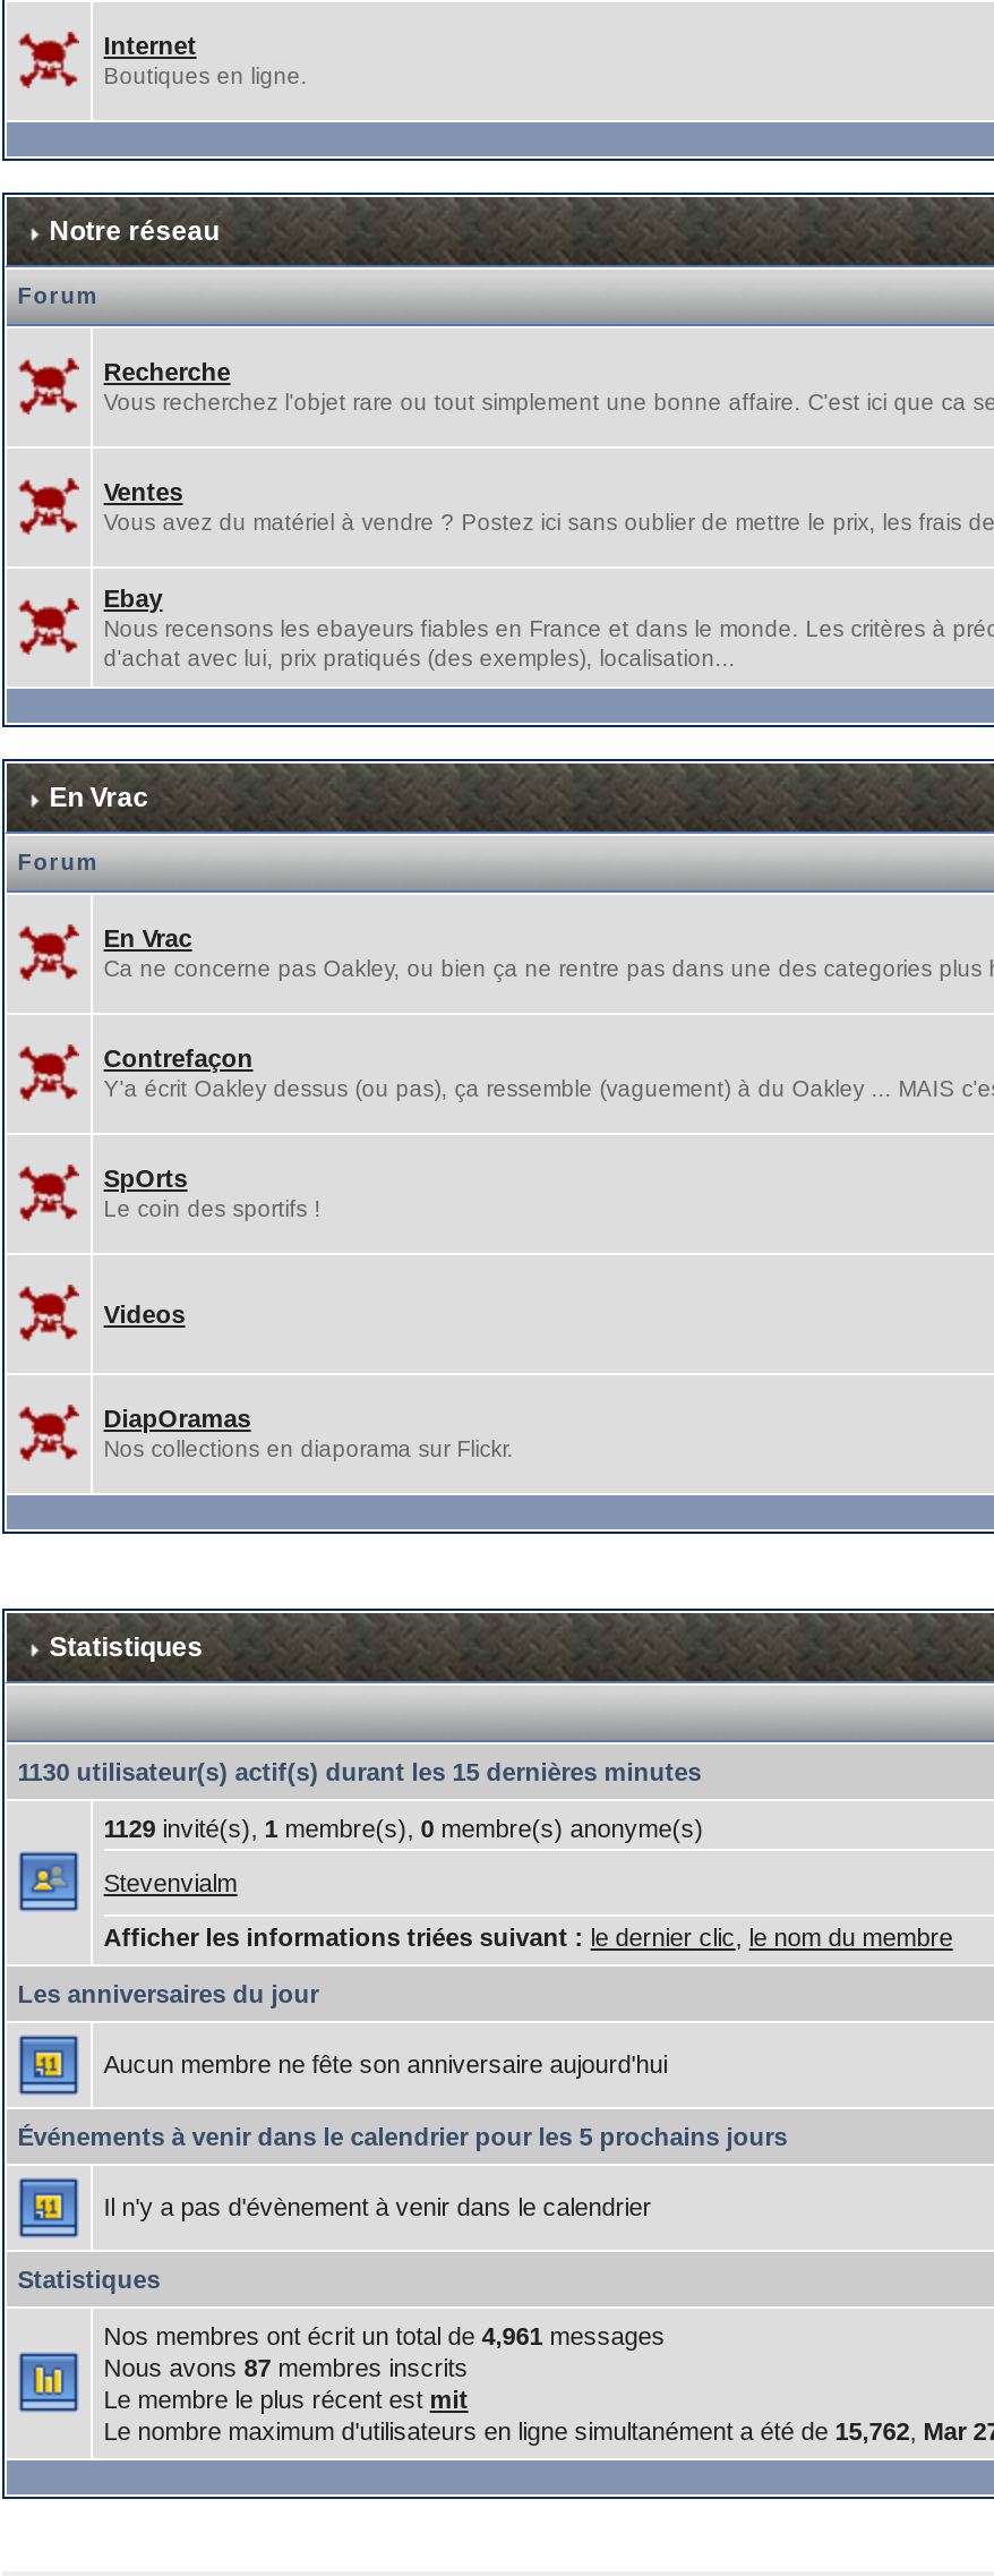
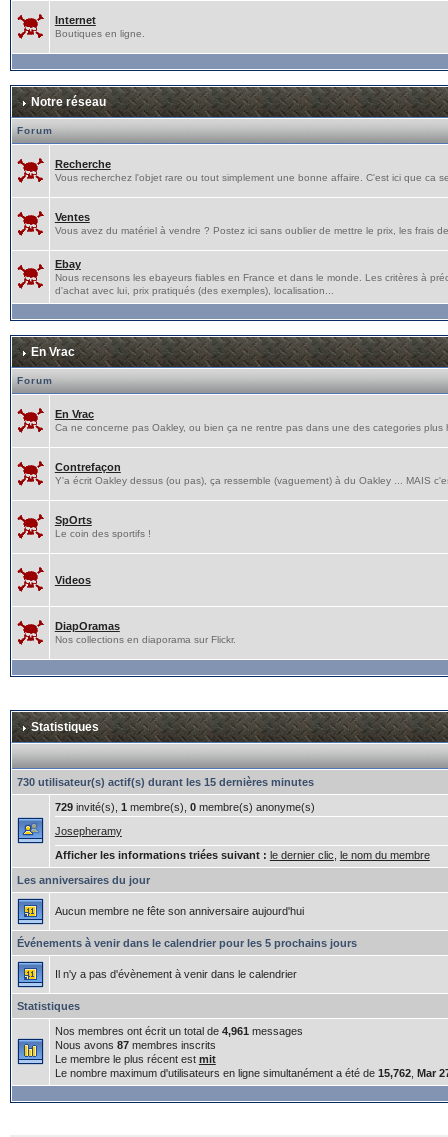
[18,1758,701,1785] 1130 utilisateur(s) actif(s) durant les 15 dernières minutes -> [17,776,314,788] 730 utilisateur(s) actif(s) durant les 15 dernières minutes
[104,1815,704,1842] 1129 invité(s), 1 membre(s), 0 membre(s) anonyme(s) -> [55,801,315,813] 729 invité(s), 1 membre(s), 0 membre(s) anonyme(s)
[104,1869,237,1896] Stevenvialm -> [55,825,122,837] Josepheramy

